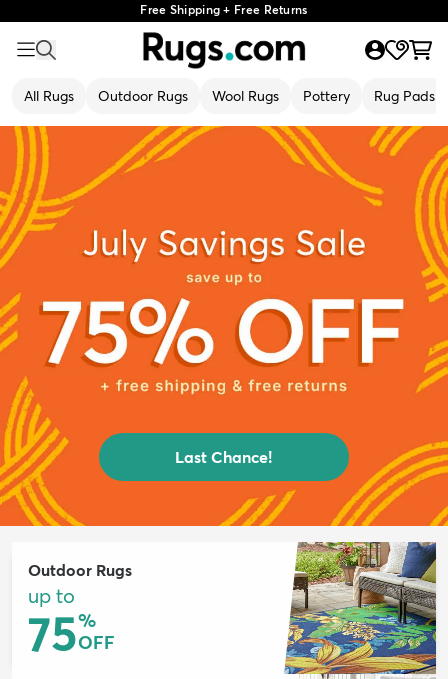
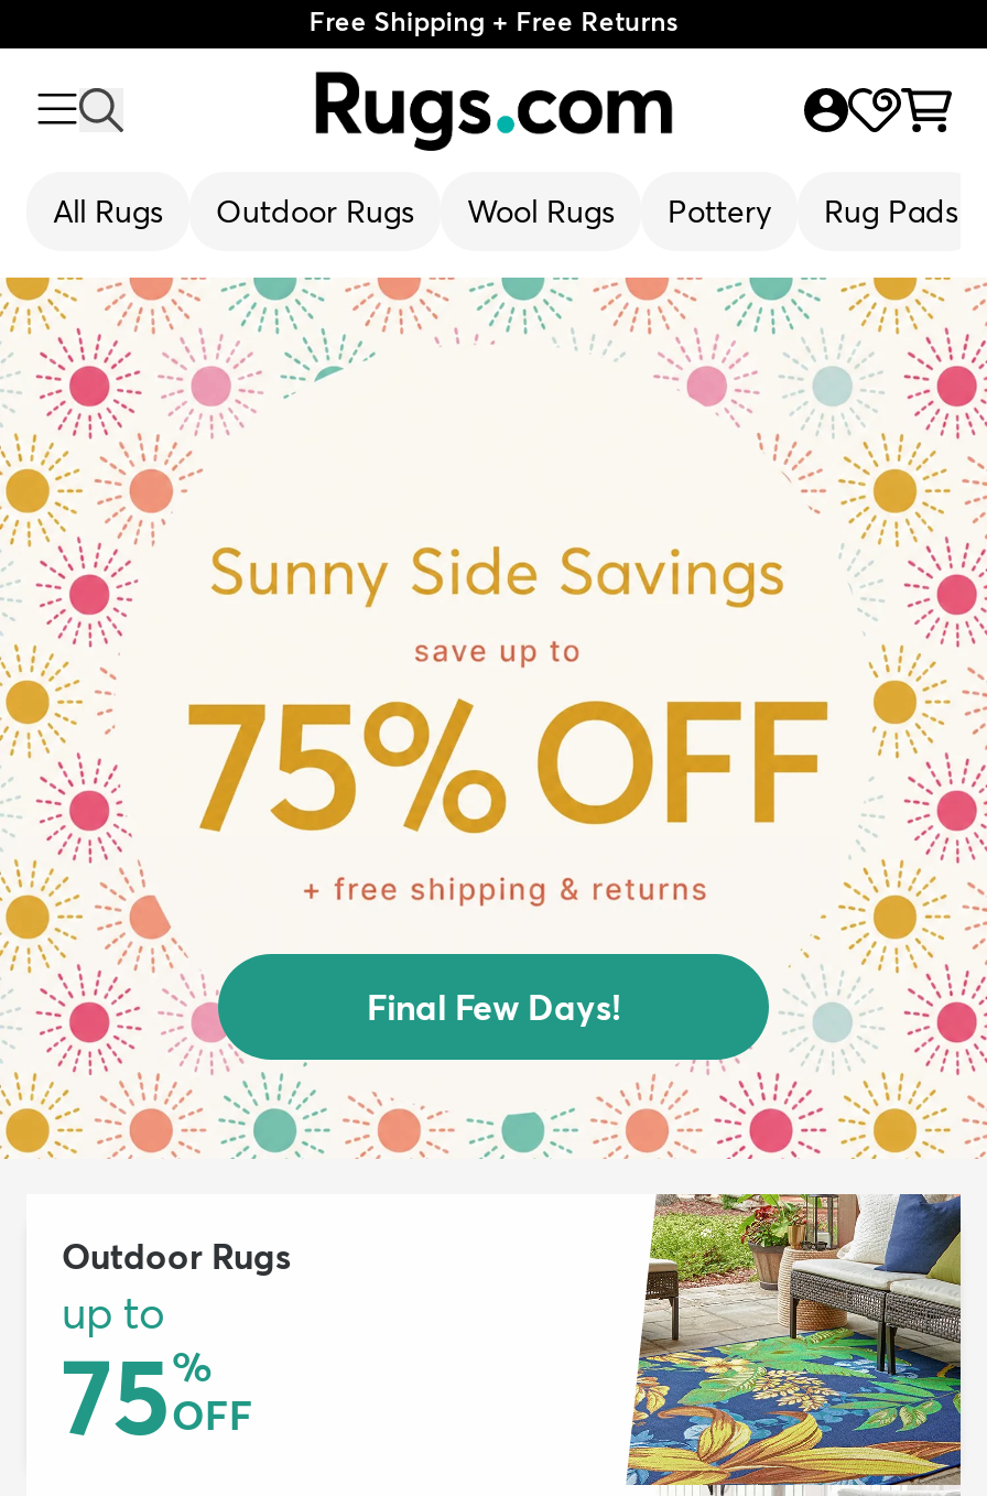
[3,125,445,527] [image] | Last Chance! -> [7,275,980,1159] [image] | Final Few Days!

